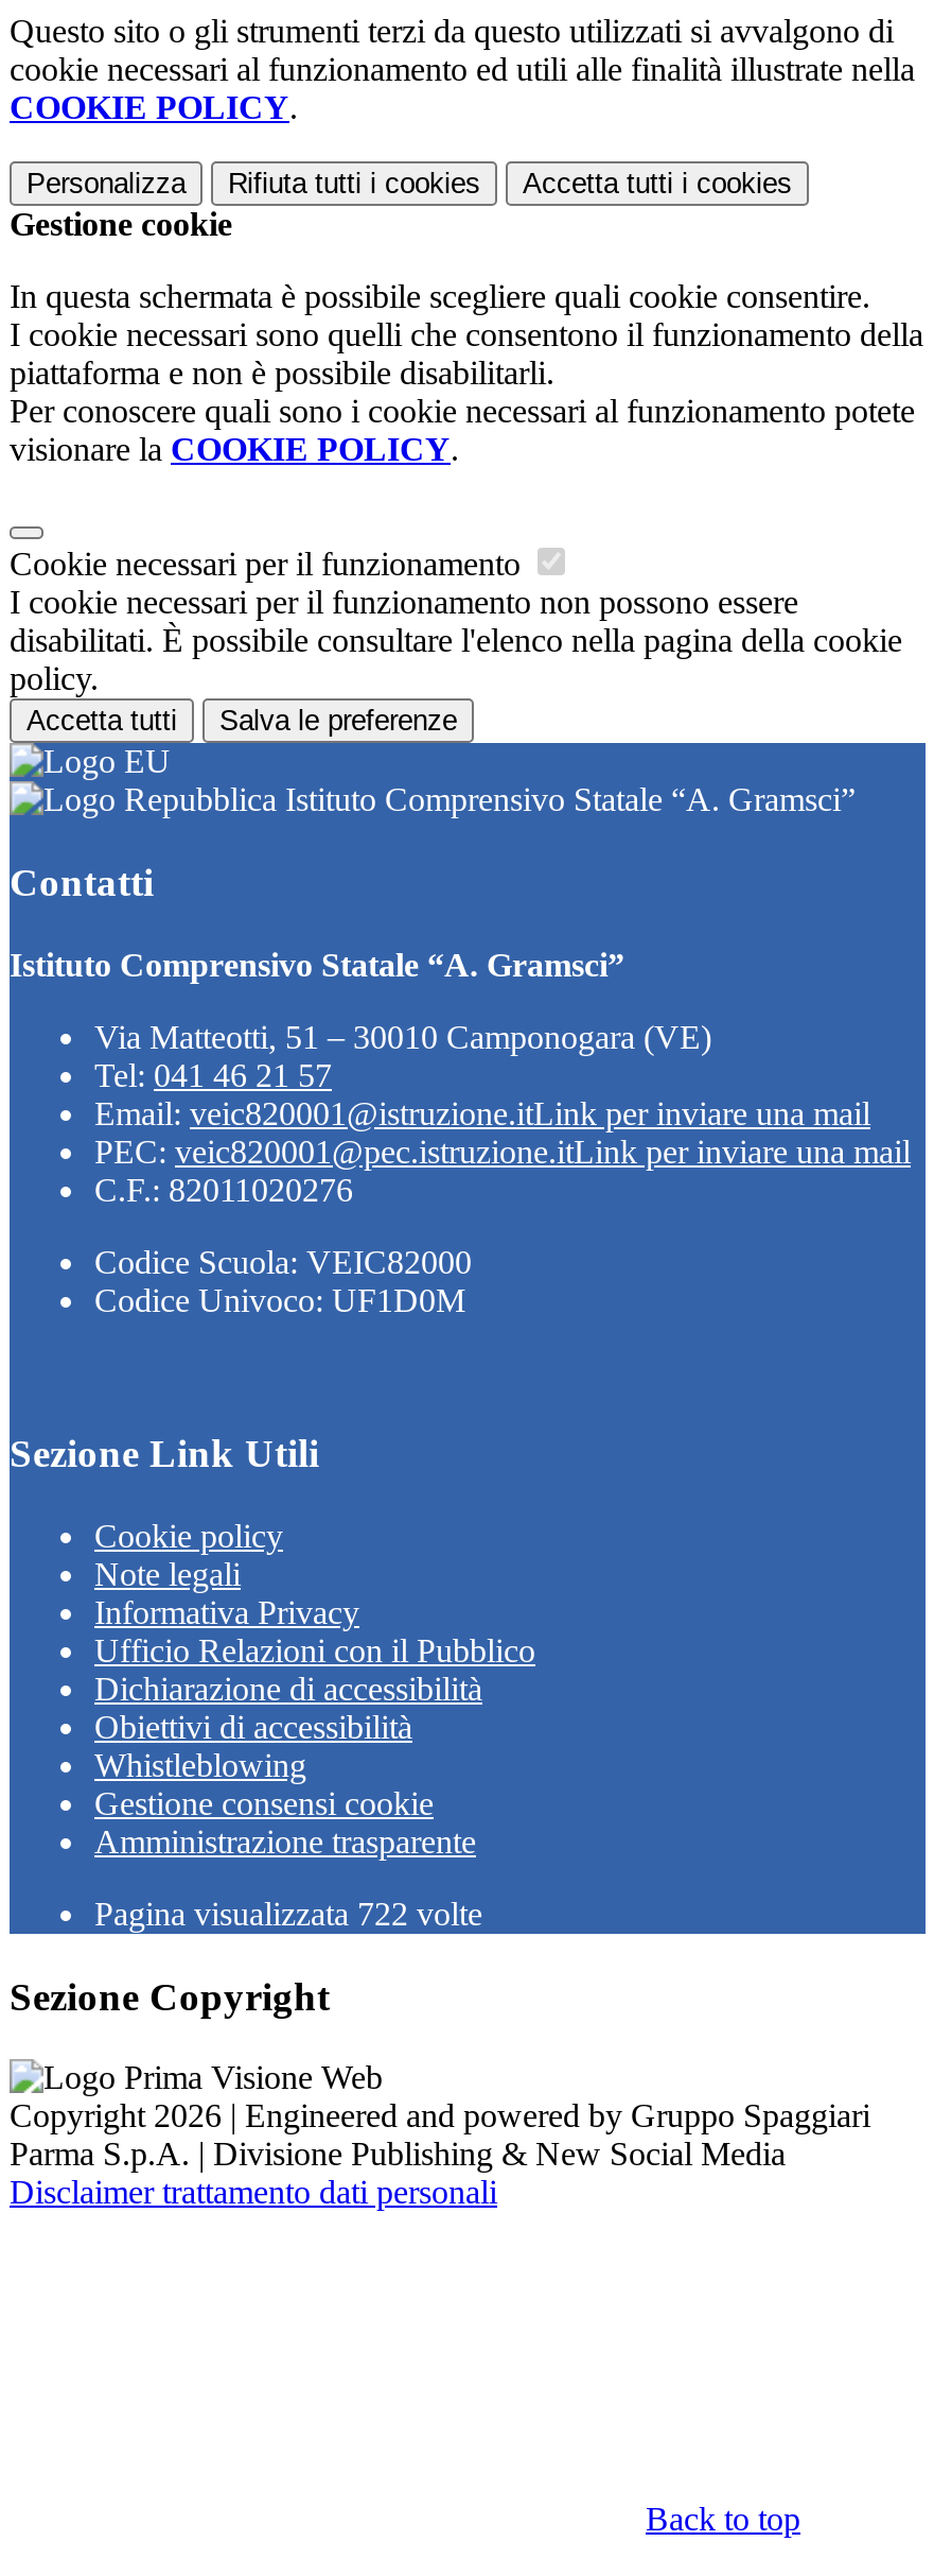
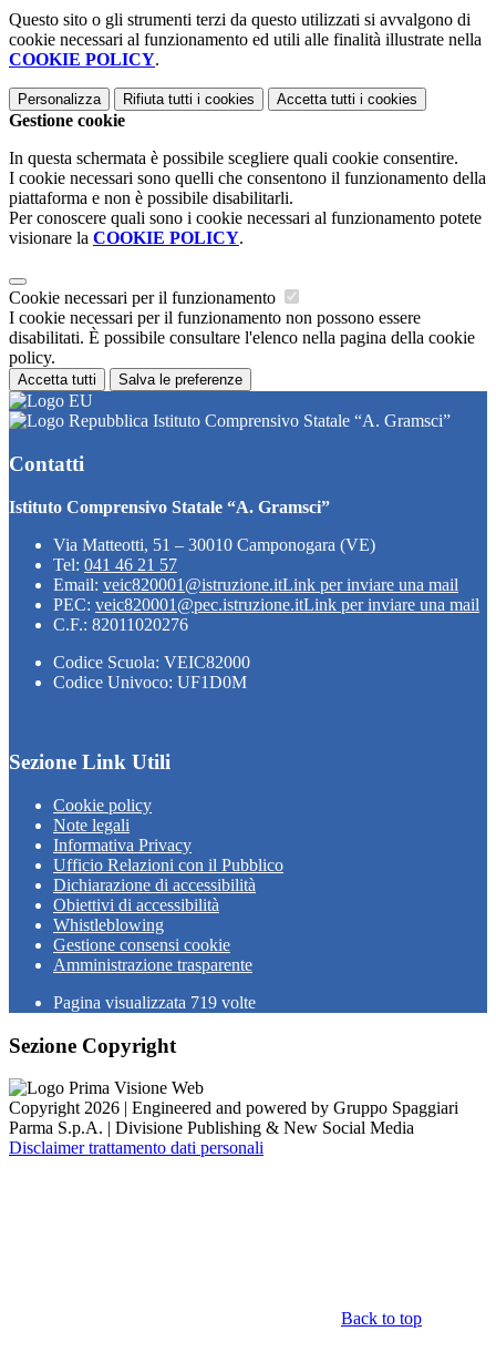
[94,1896,482,1932] Pagina visualizzata 722 volte -> [53,993,256,1012] Pagina visualizzata 719 volte

